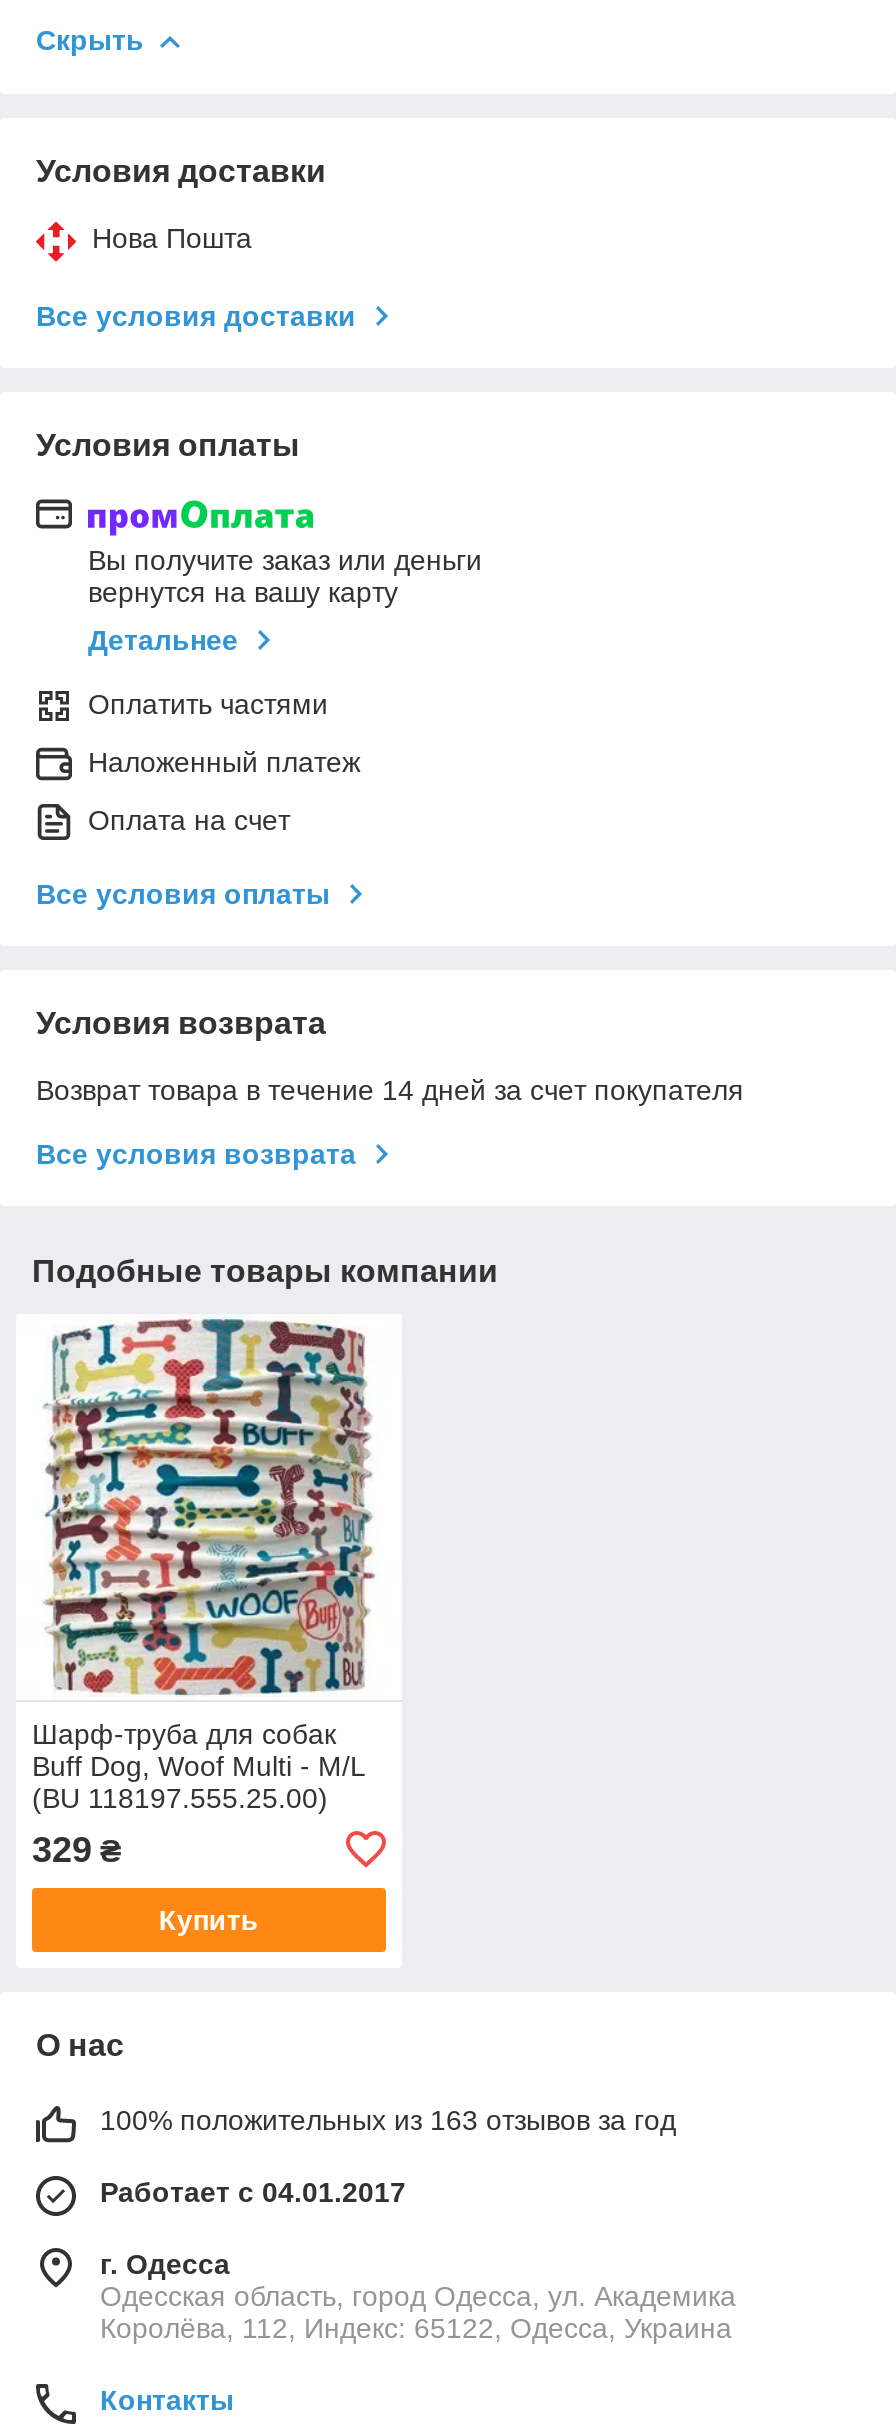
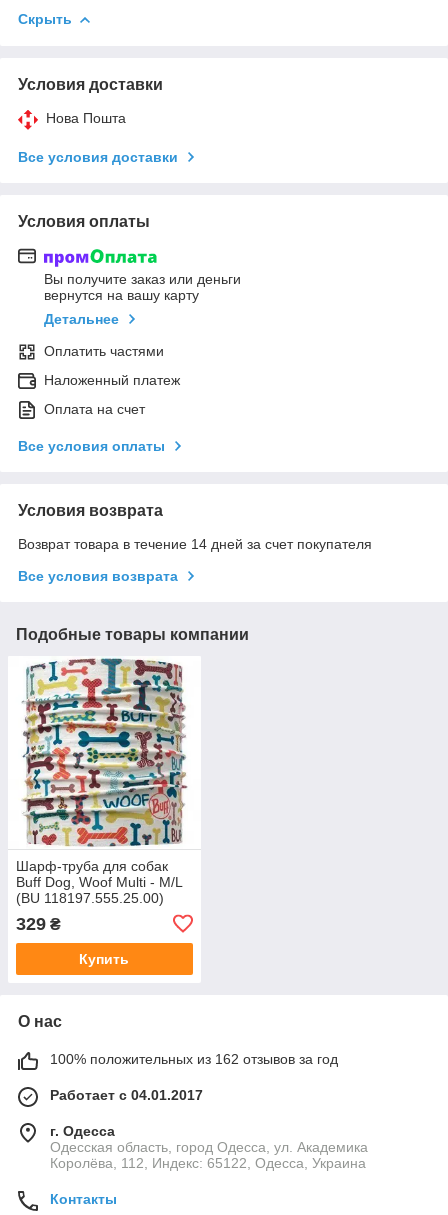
[100,2104,676,2136] 100% положительных из 163 отзывов за год -> [50,1051,338,1067] 100% положительных из 162 отзывов за год

